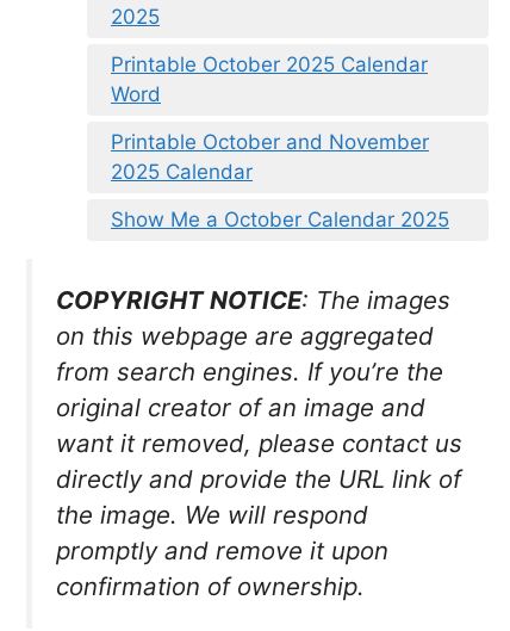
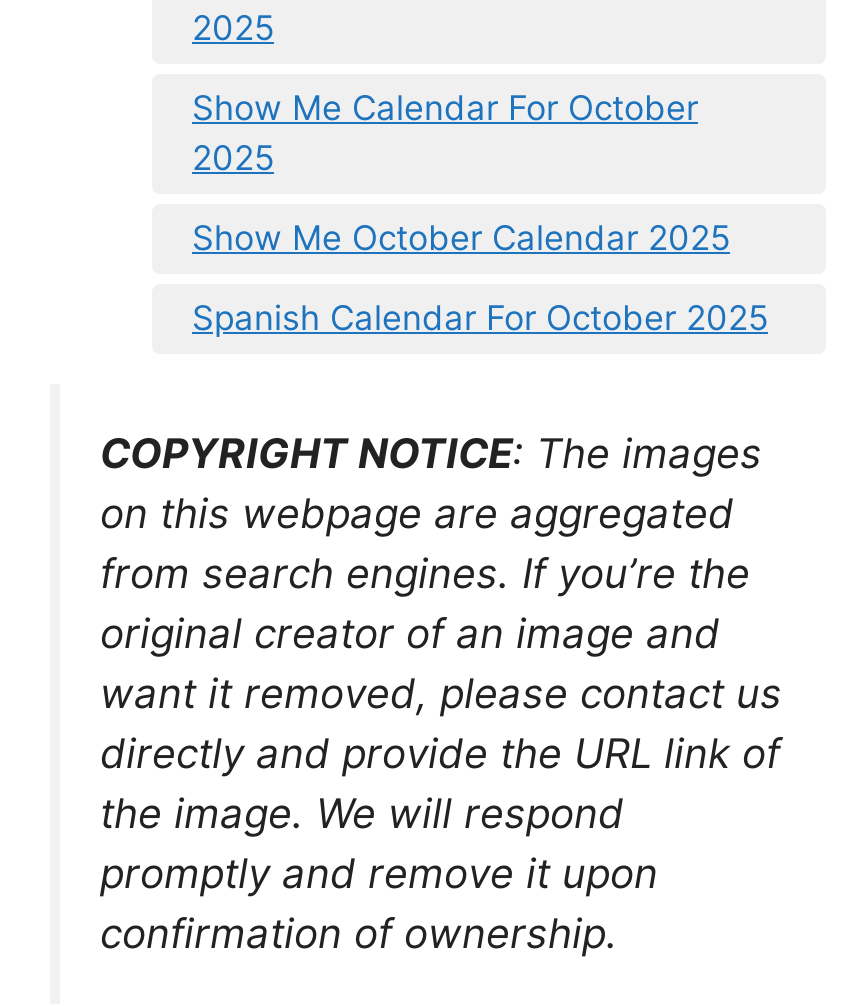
[111,52,428,106] Printable October 2025 Calendar | Word -> [192,88,698,178] Show Me Calendar For October | 2025
[111,130,429,184] Printable October and November | 2025 Calendar -> [192,218,730,258] Show Me October Calendar 2025
[111,208,449,231] Show Me a October Calendar 2025 -> [192,298,768,338] Spanish Calendar For October 2025

